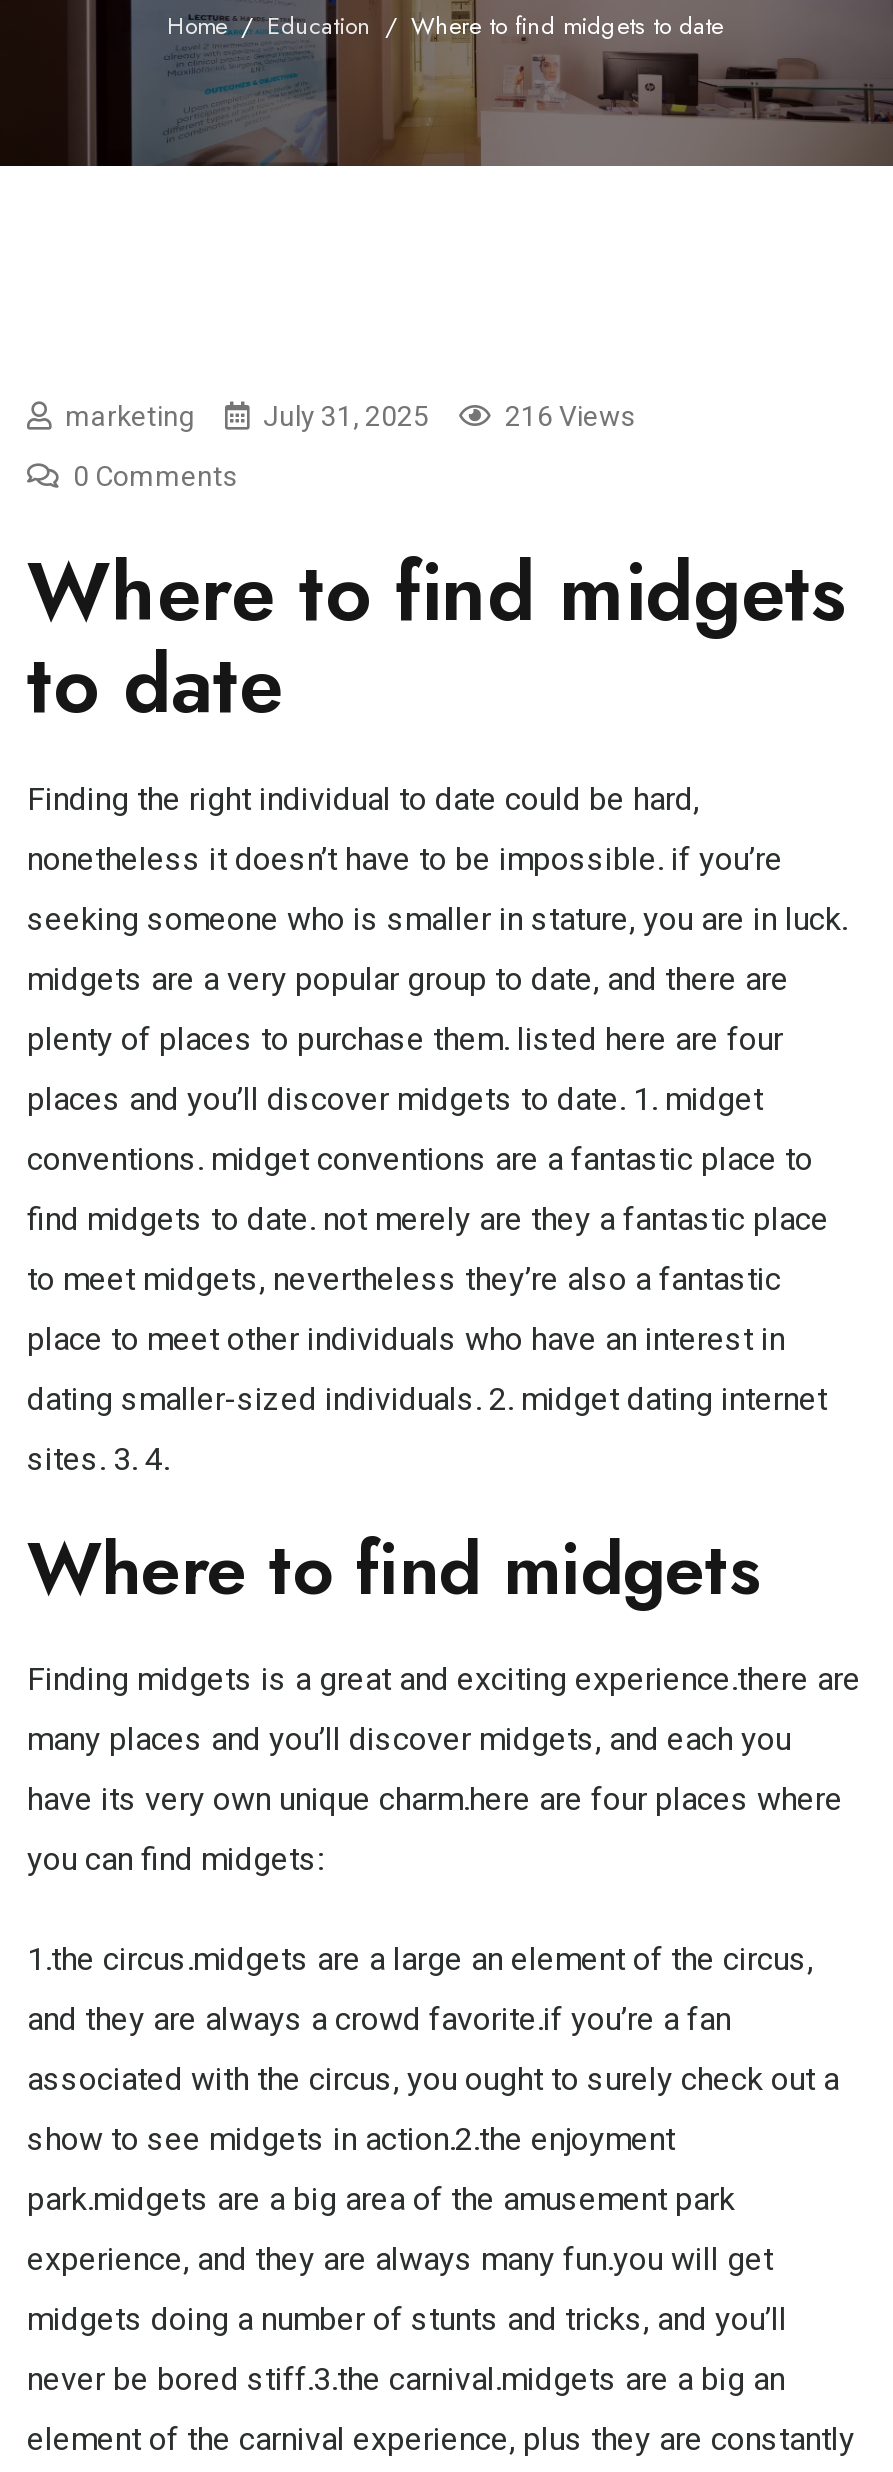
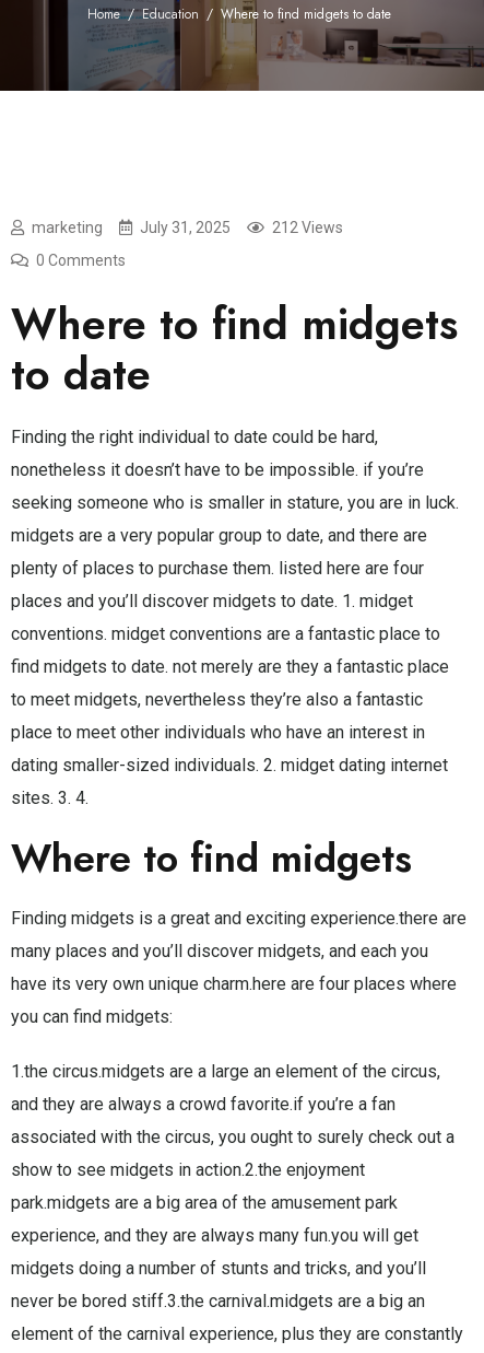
[505,400,635,432] 216 Views -> [272,219,343,236] 212 Views

